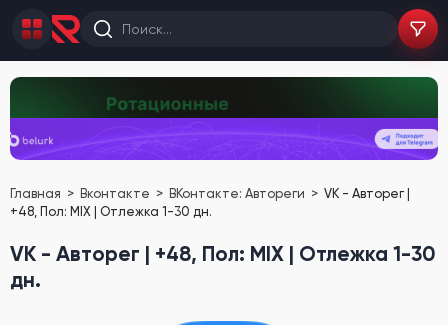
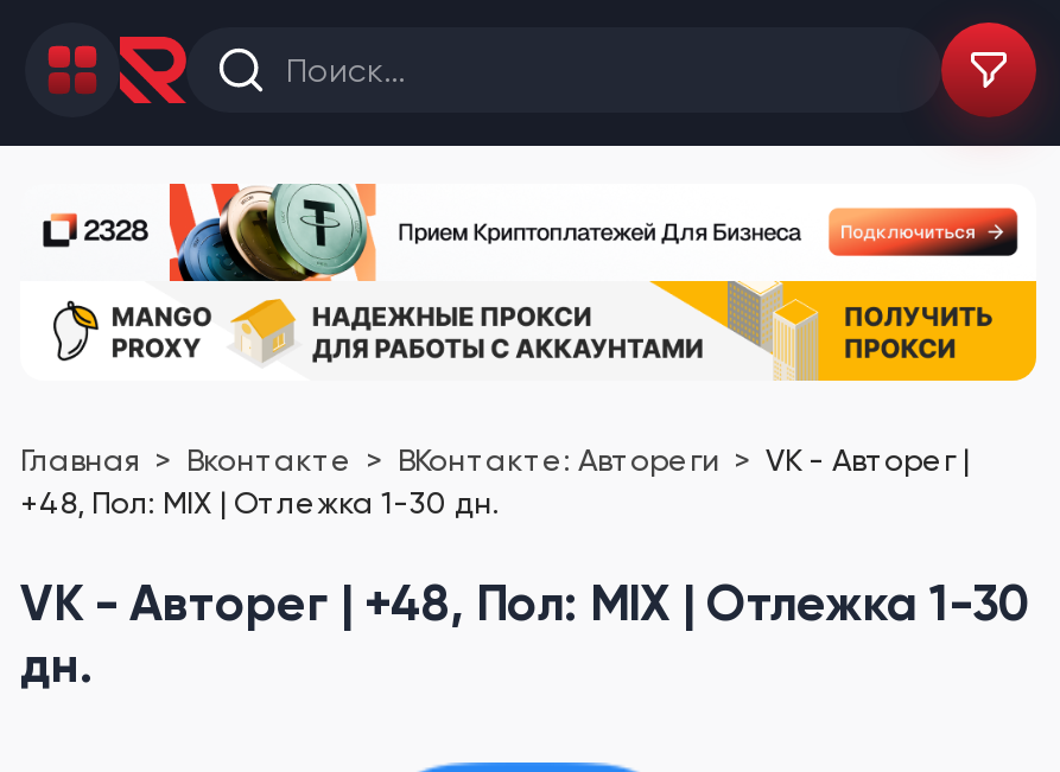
[9,76,439,161] [image] -> [20,181,1039,383] [image]

